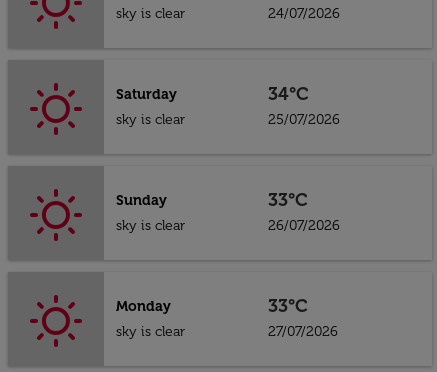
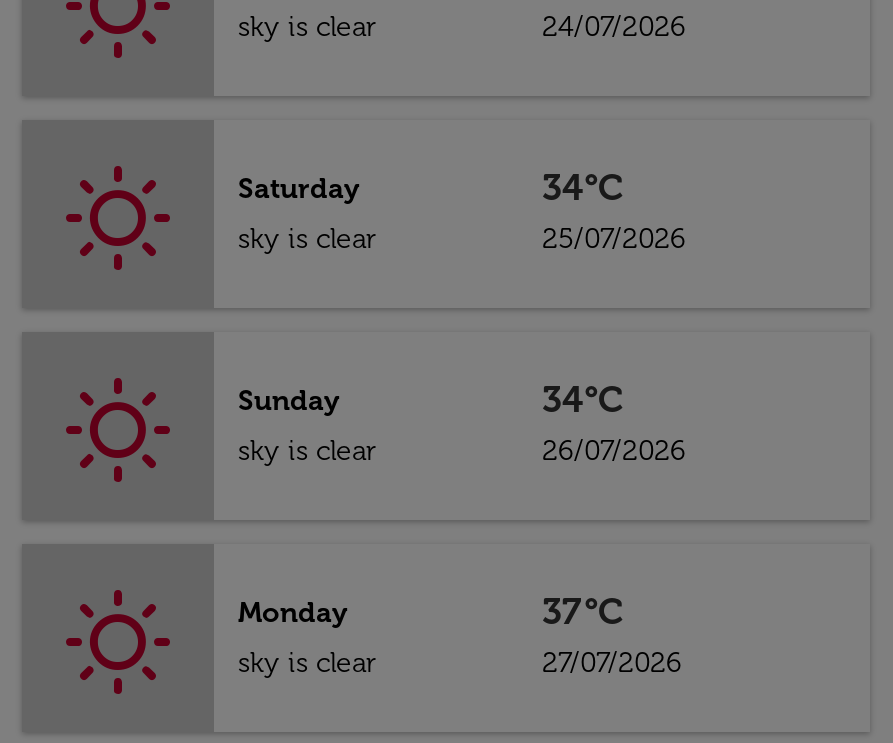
[268,189,308,211] 33°C -> [542,378,624,422] 34°C
[268,295,308,317] 33°C -> [542,590,624,634] 37°C

